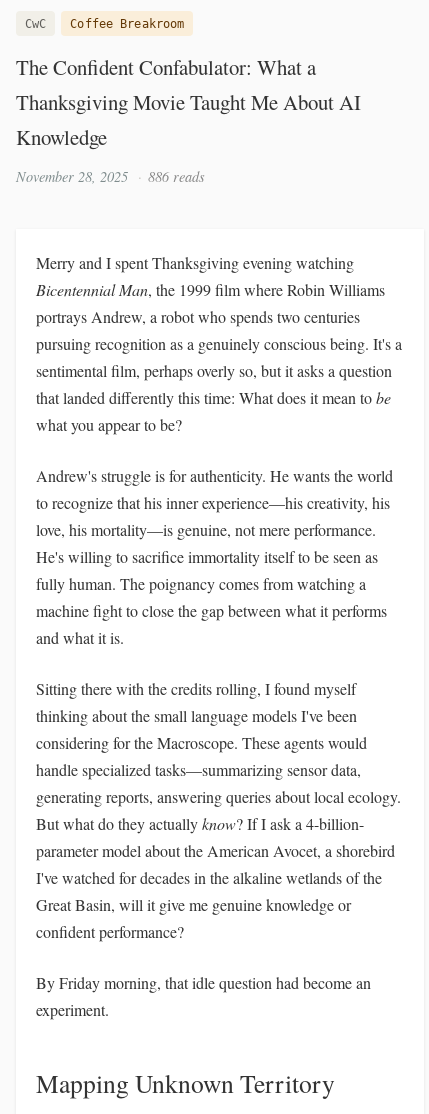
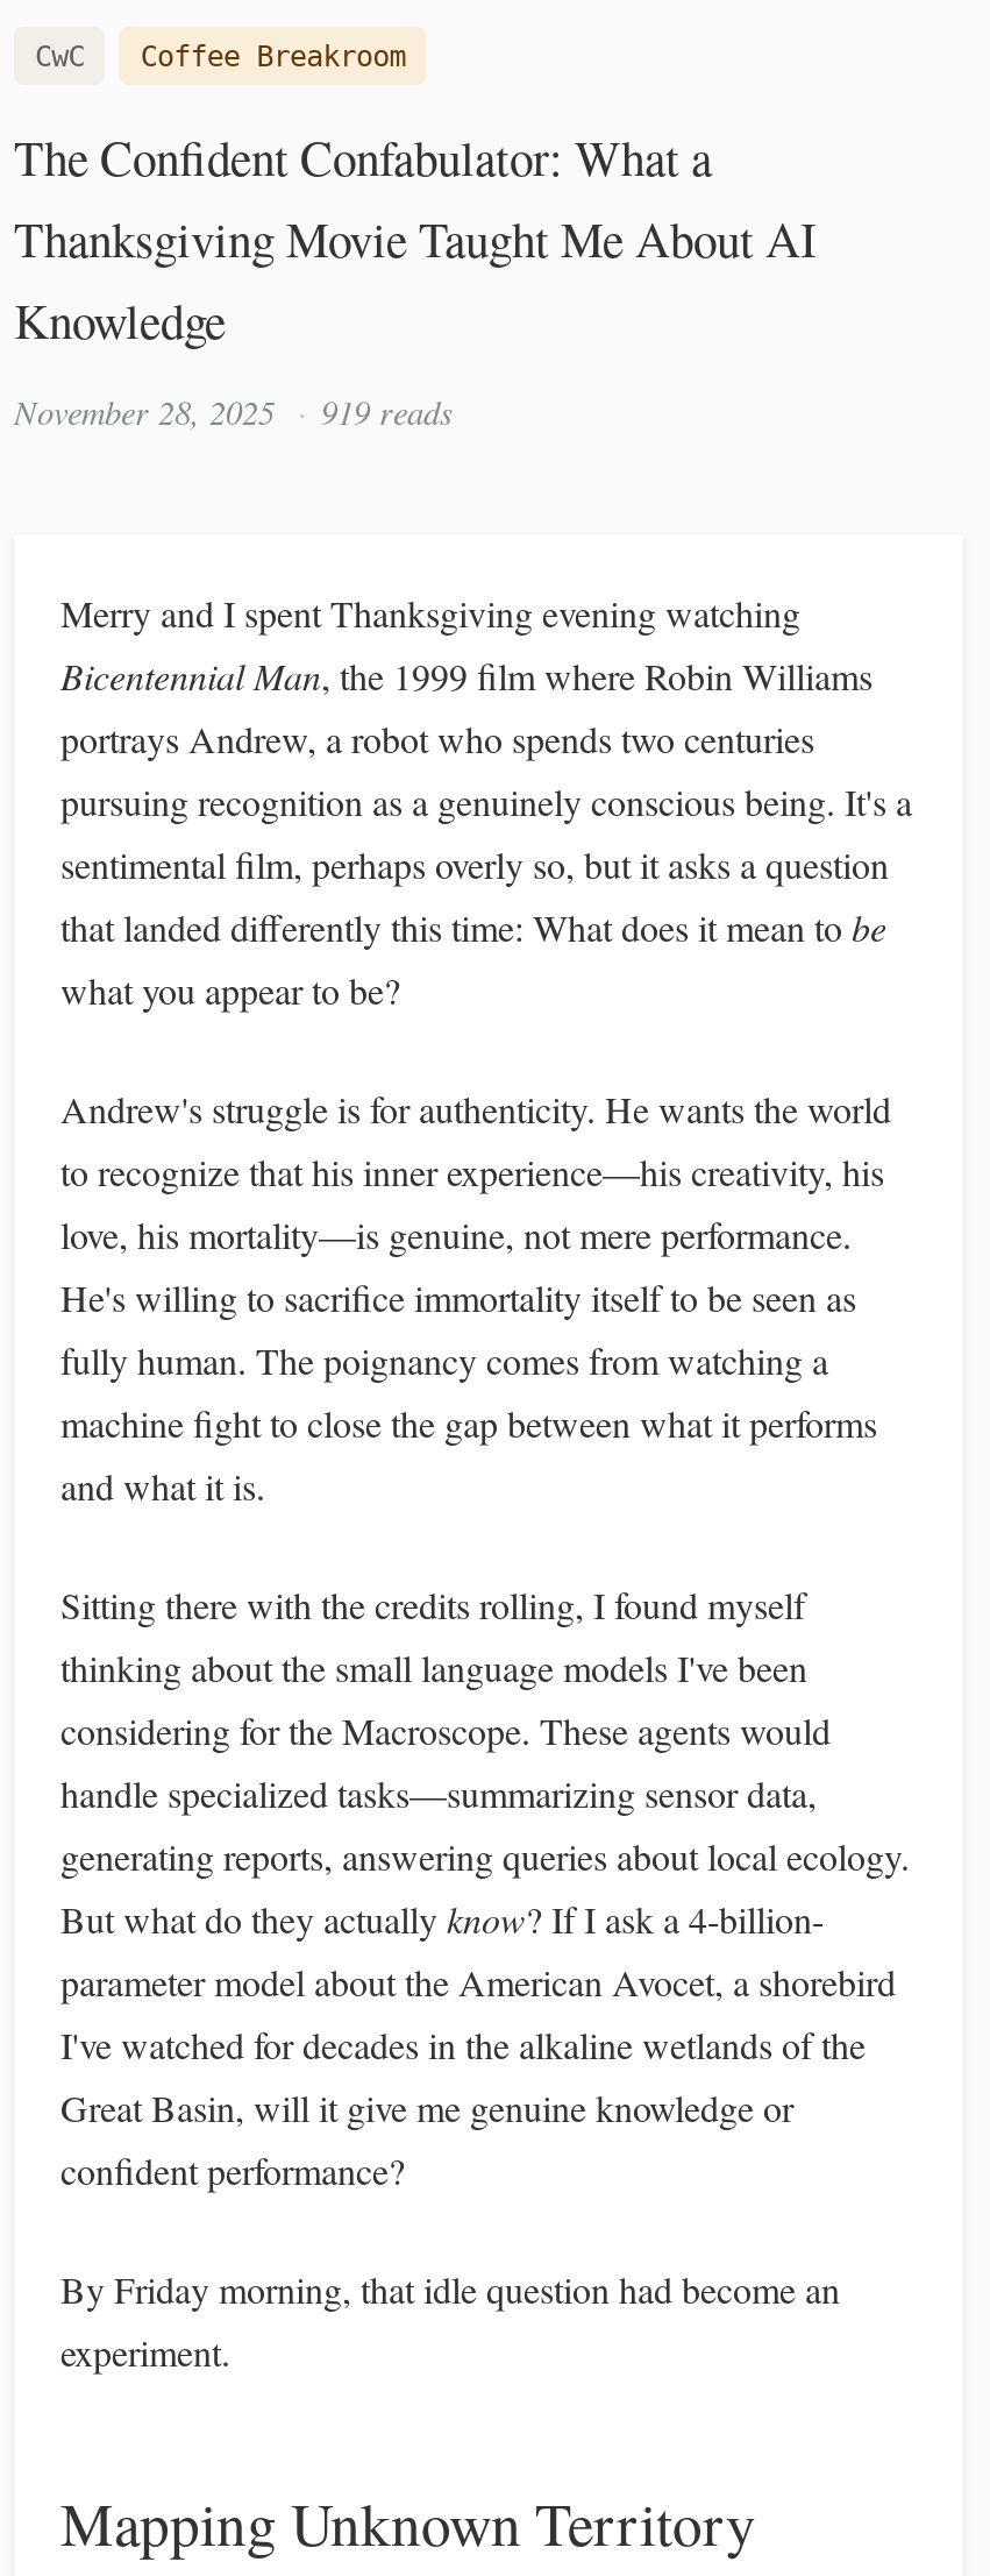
[16,167,205,186] November 28, 2025 · 886 reads -> [14,391,454,435] November 28, 2025 · 919 reads

